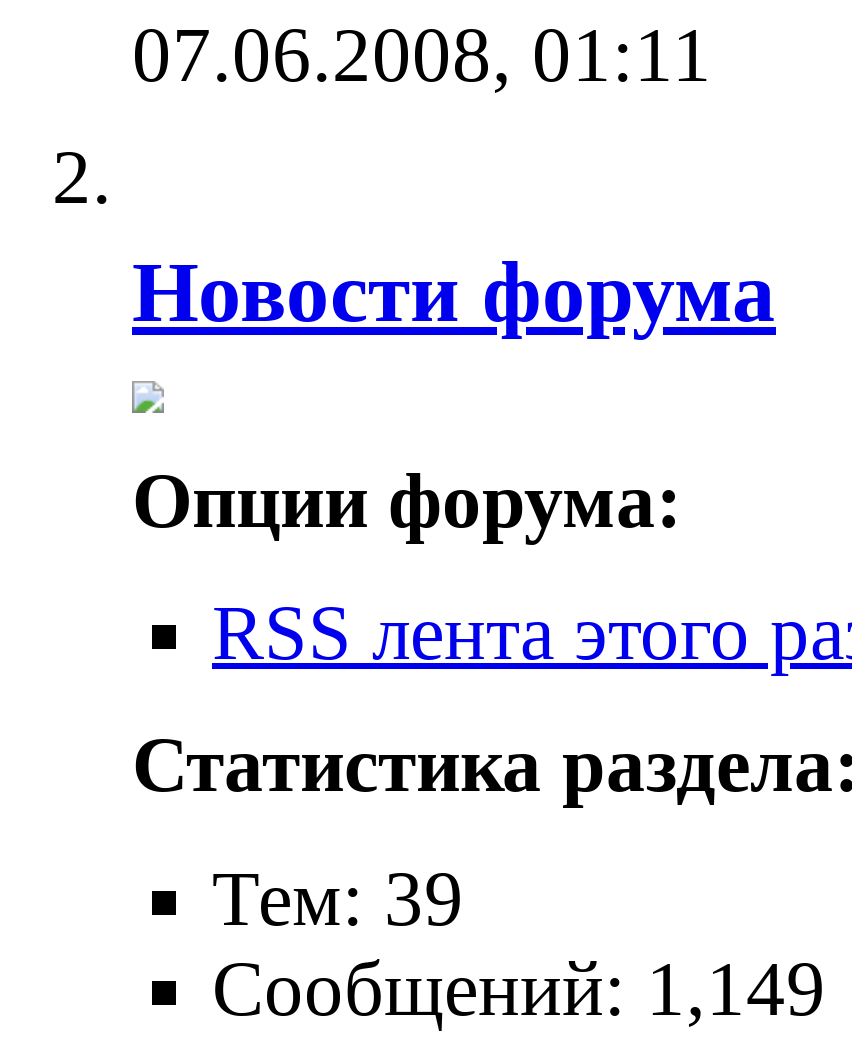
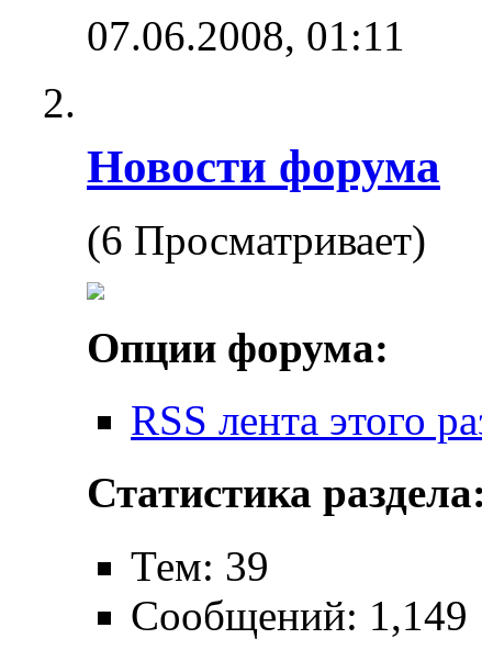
none -> [87,216,426,263] (6 Просматривает)

